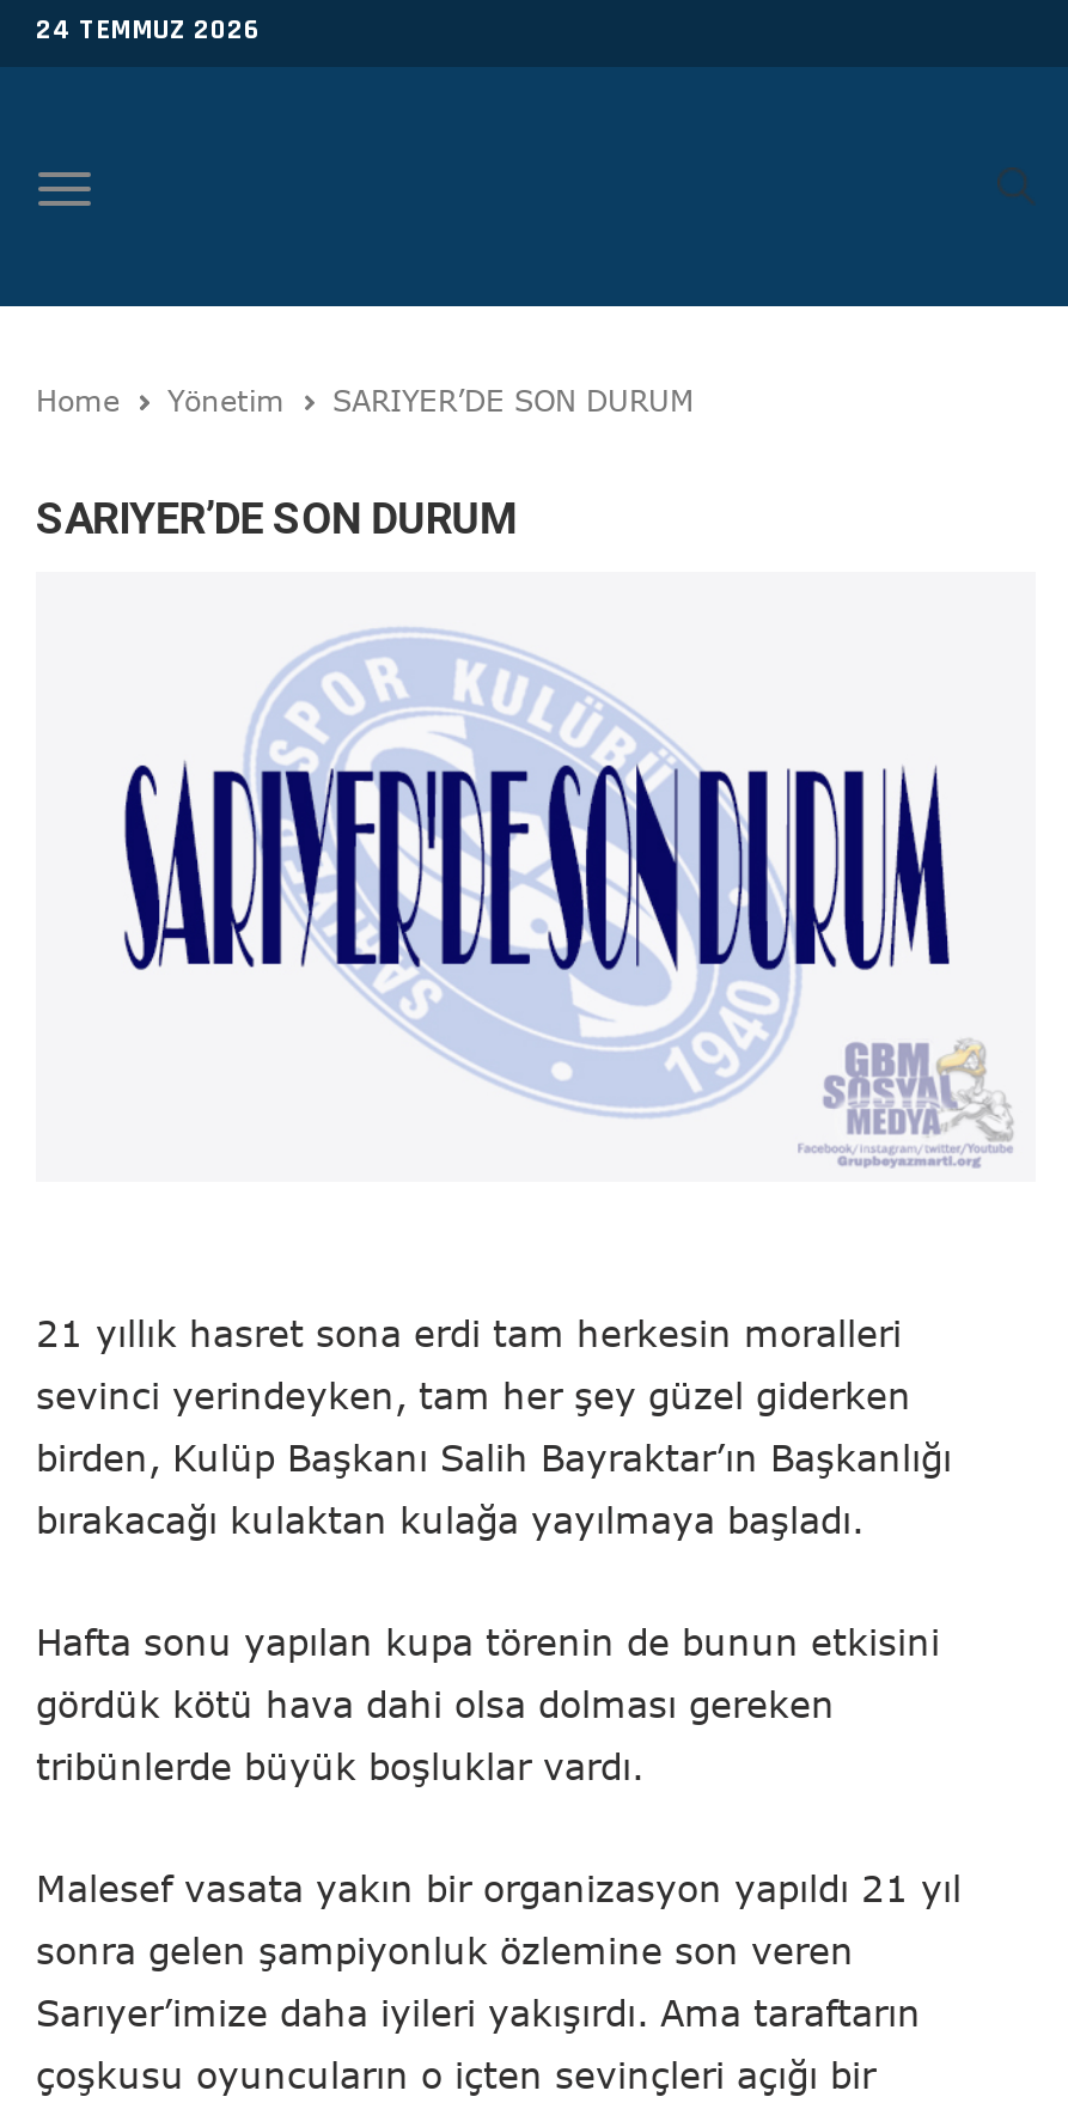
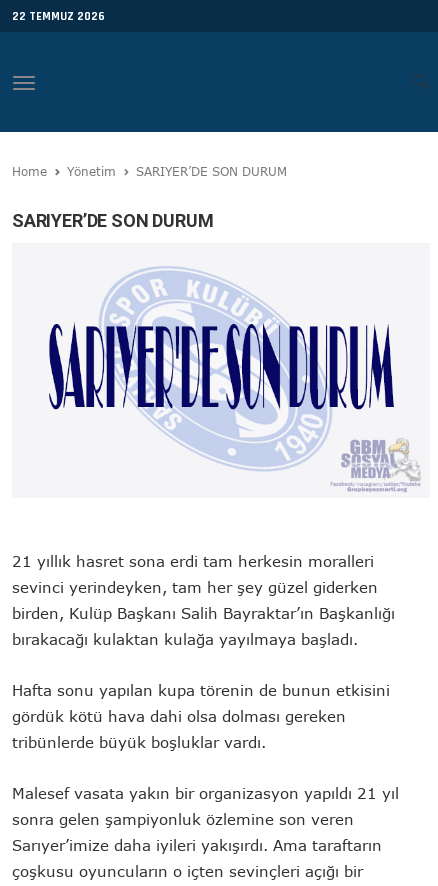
[36,12,261,48] 24 TEMMUZ 2026 -> [12,9,105,24] 22 TEMMUZ 2026

